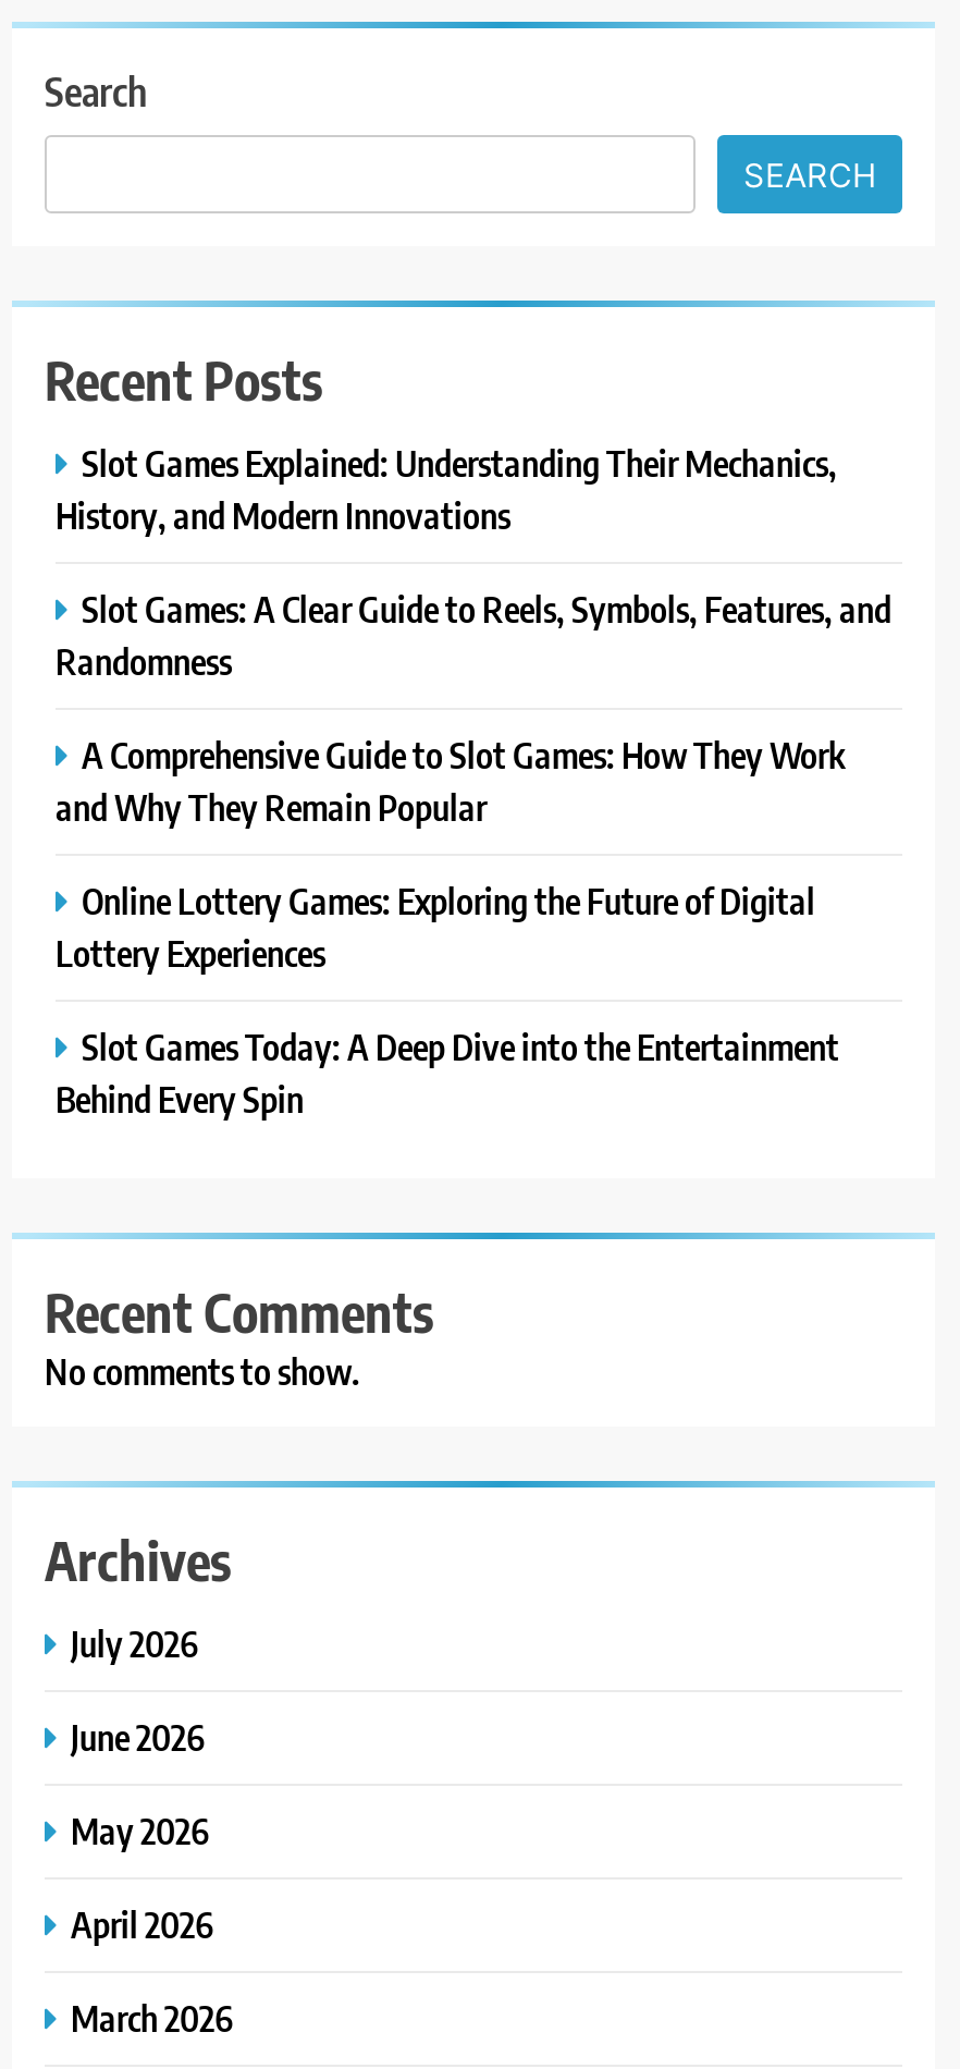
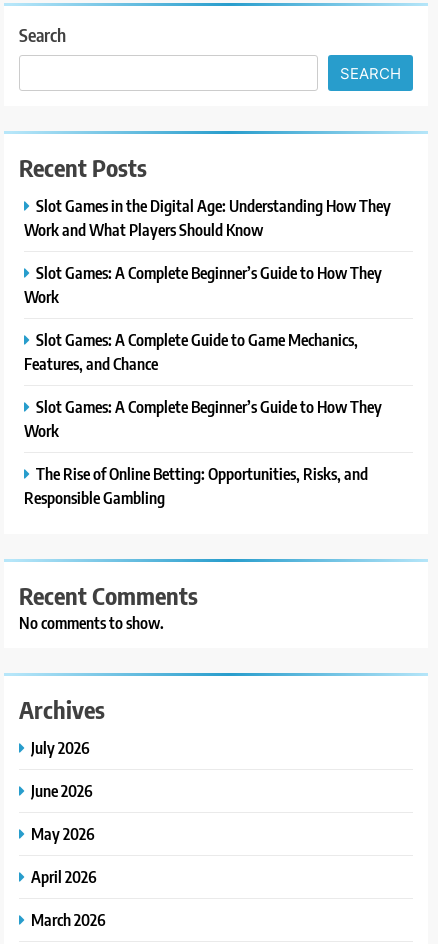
[56,441,837,539] Slot Games Explained: Understanding Their Mechanics, | History, and Modern Innovations -> [24,195,391,240] Slot Games in the Digital Age: Understanding How They | Work and What Players Should Know
[56,587,891,685] Slot Games: A Clear Guide to Reels, Symbols, Features, and | Randomness -> [24,262,382,307] Slot Games: A Complete Beginner’s Guide to How They | Work
[56,733,846,831] A Comprehensive Guide to Slot Games: How They Work | and Why They Remain Popular -> [24,329,358,374] Slot Games: A Complete Guide to Game Mechanics, | Features, and Chance
[56,879,815,977] Online Lottery Games: Exploring the Future of Digital | Lottery Experiences -> [24,396,382,441] Slot Games: A Complete Beginner’s Guide to How They | Work
[56,1024,839,1122] Slot Games Today: A Deep Dive into the Entertainment | Behind Every Spin -> [24,463,368,508] The Rise of Online Betting: Opportunities, Risks, and | Responsible Gambling

